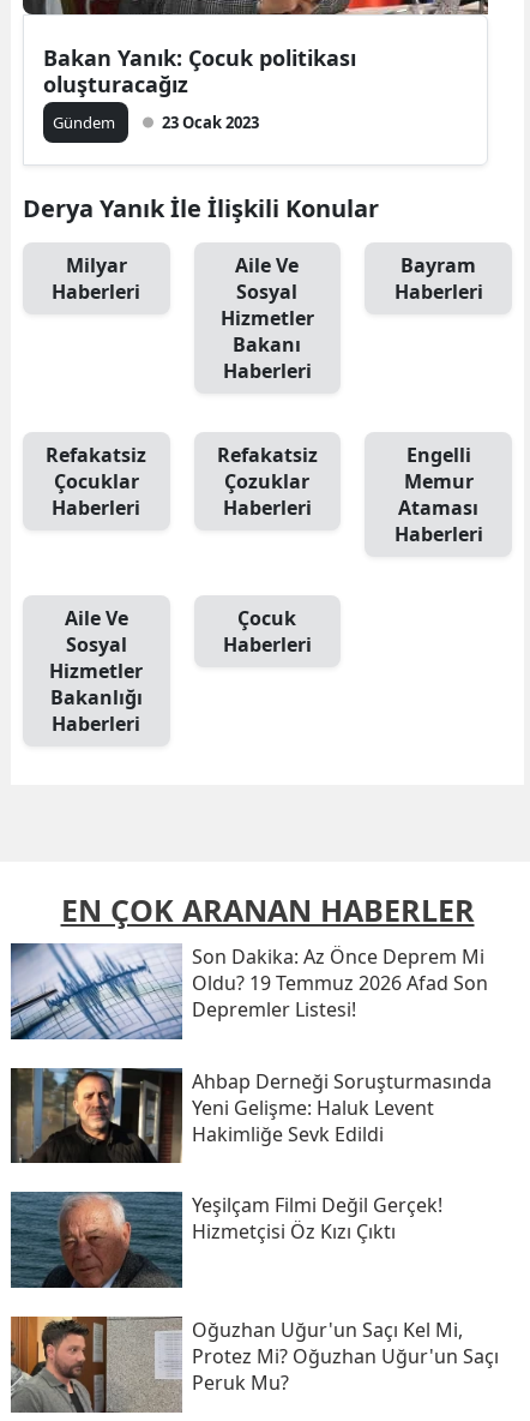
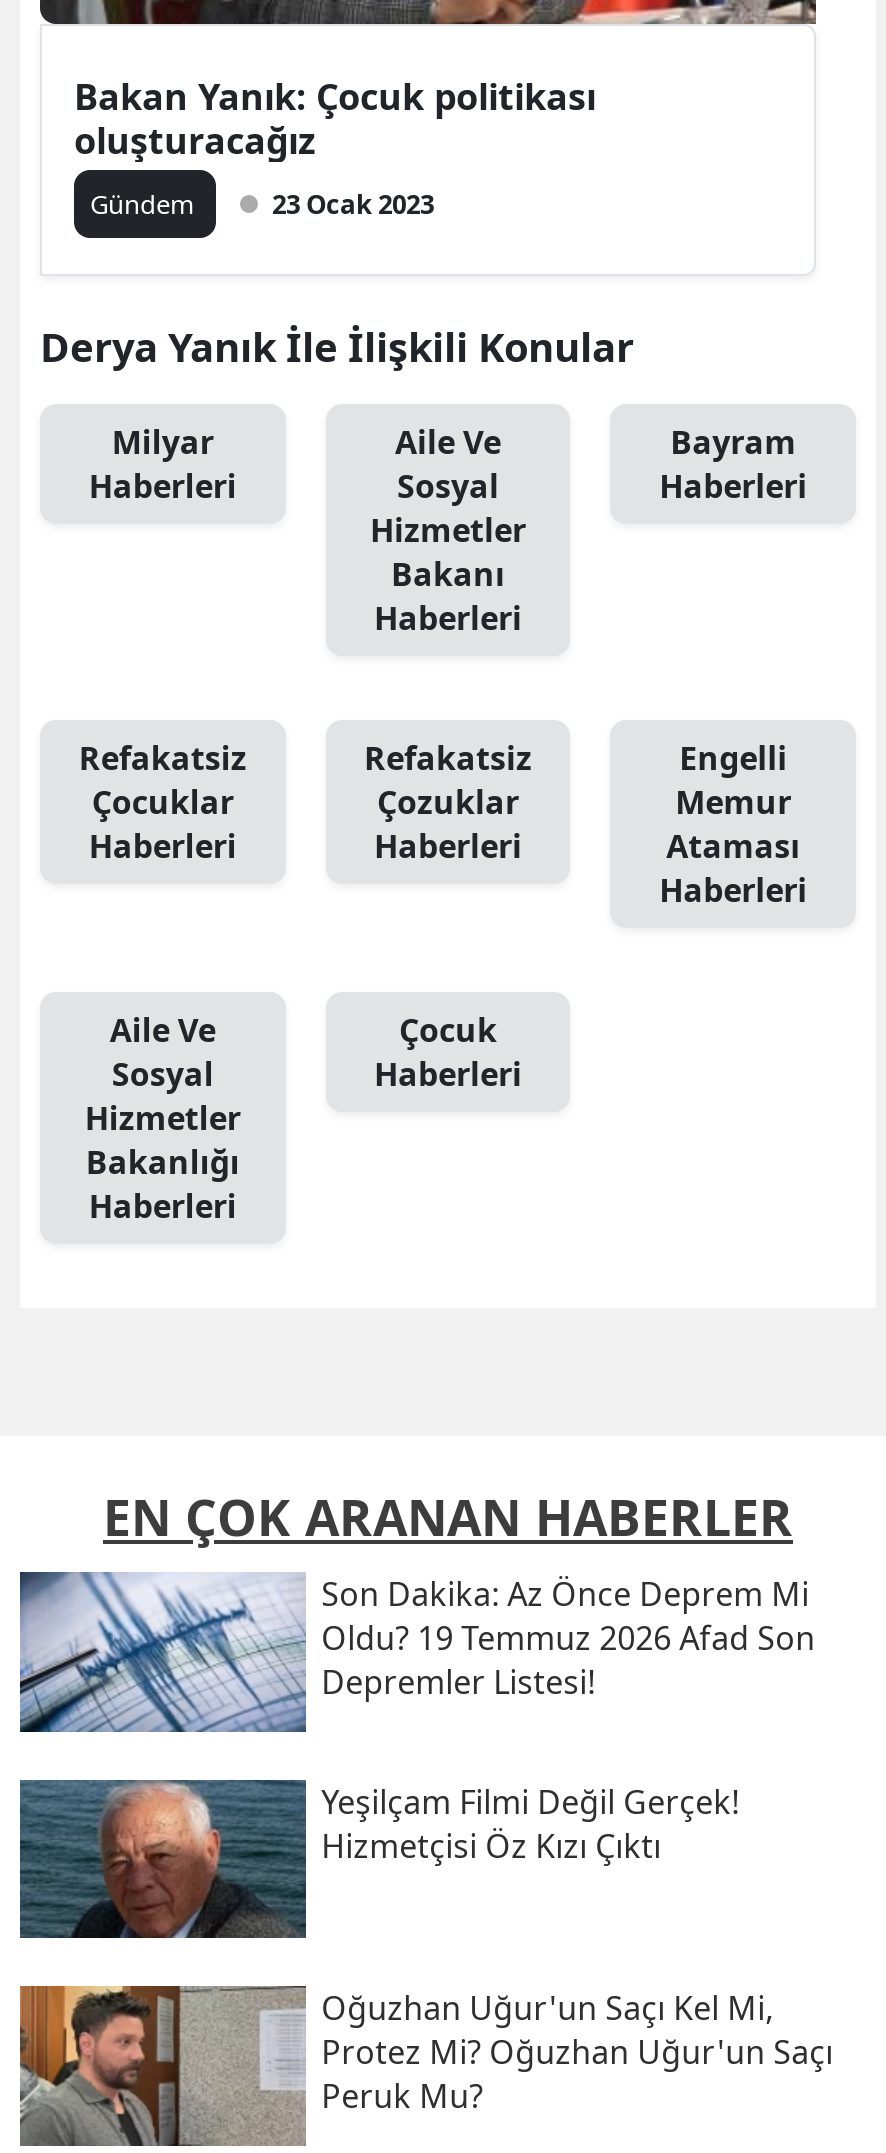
[11,1067,491,1164] [image] | Ahbap Derneği Soruşturmasında | Yeni Gelişme: Haluk Levent | Hakimliğe Sevk Edildi -> none

